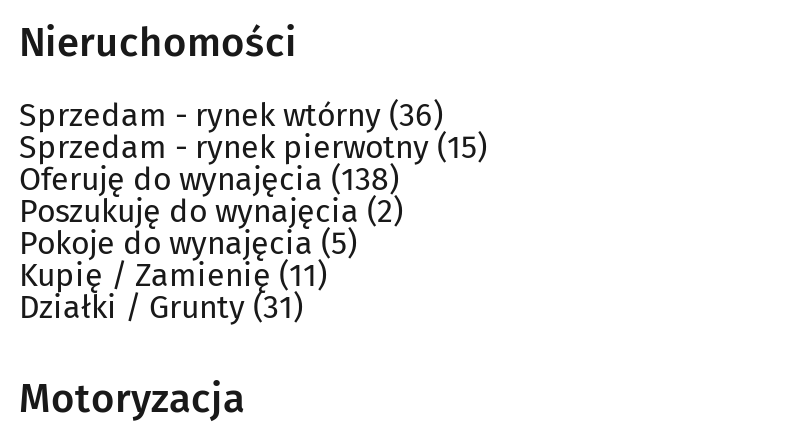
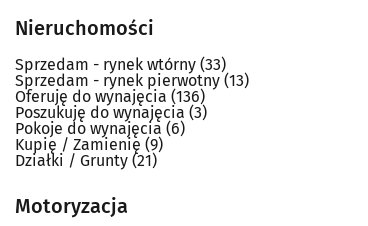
[19,97,443,135] Sprzedam - rynek wtórny (36) -> [15,54,226,73] Sprzedam - rynek wtórny (33)
[19,129,487,167] Sprzedam - rynek pierwotny(15) -> [15,70,249,89] Sprzedam - rynek pierwotny(13)
[19,161,399,199] Oferuję do wynajęcia (138) -> [15,86,205,105] Oferuję do wynajęcia (136)
[19,193,403,231] Poszukuję do wynajęcia (2) -> [15,102,207,121] Poszukuję do wynajęcia (3)
[19,225,357,263] Pokoje do wynajęcia (5) -> [15,118,185,137] Pokoje do wynajęcia (6)
[19,257,327,295] Kupię / Zamienię (11) -> [15,134,163,153] Kupię / Zamienię (9)
[19,289,303,327] Działki / Grunty (31) -> [15,150,157,169] Działki / Grunty (21)

